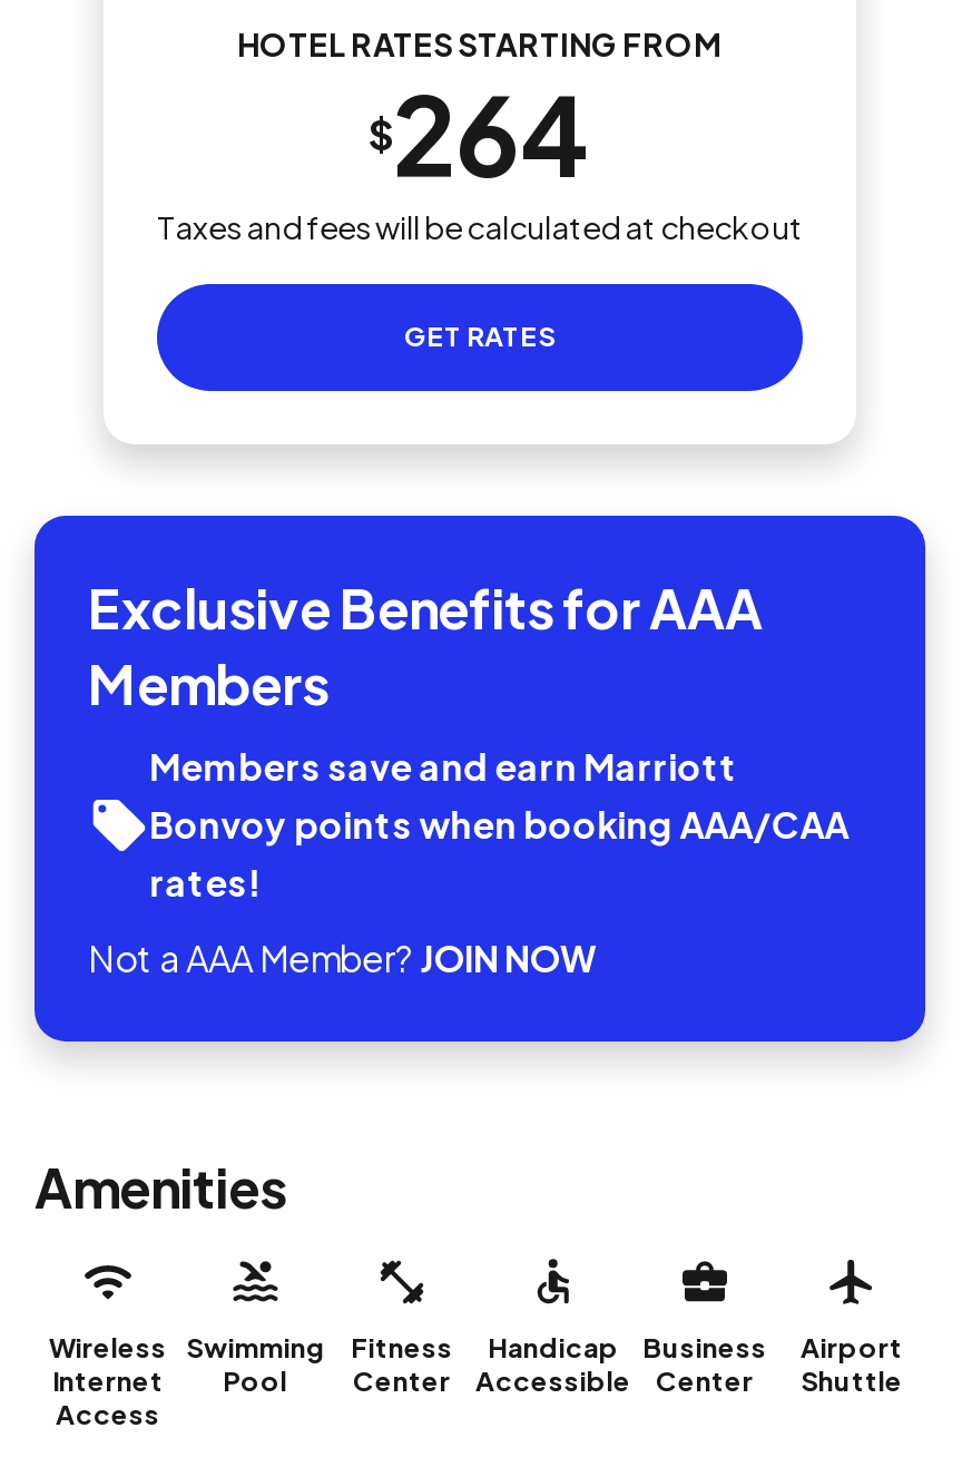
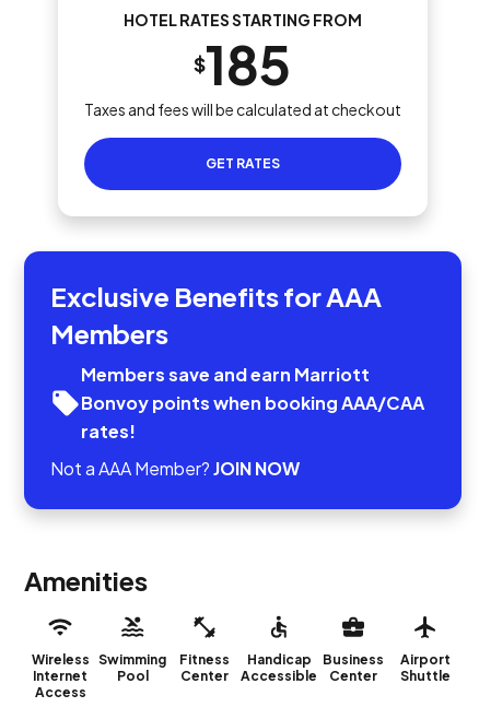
[369,66,591,202] $264 -> [194,31,291,97] $185

